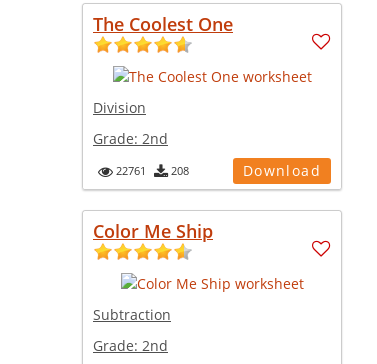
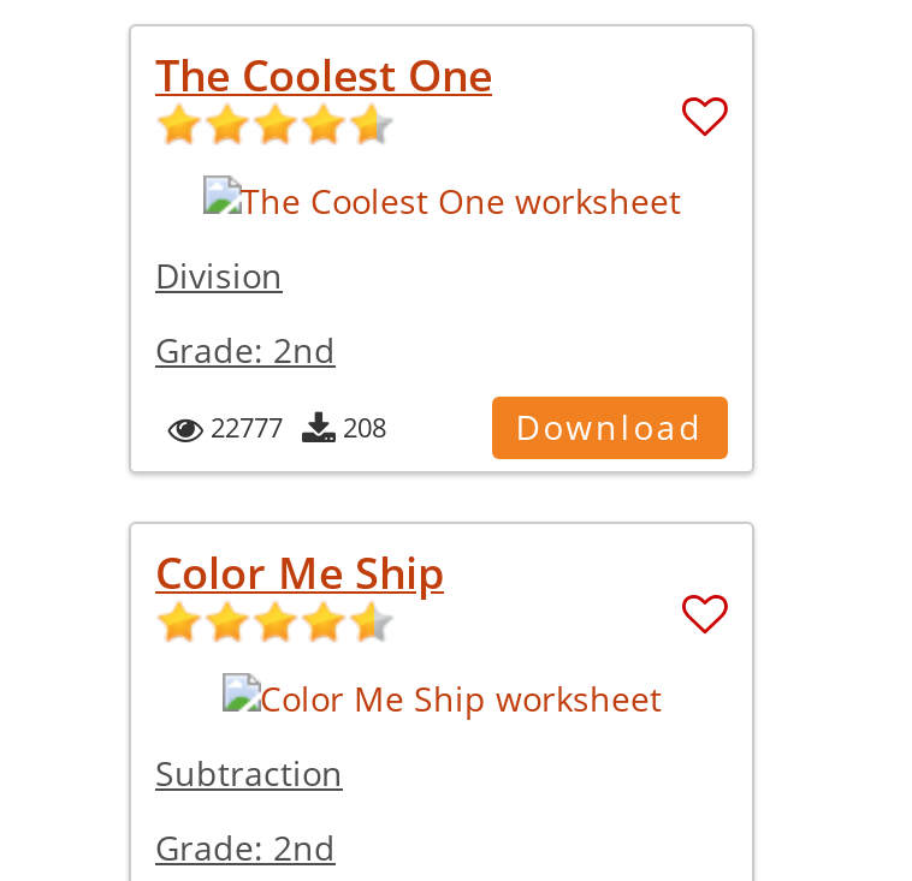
[116,163,189,178] 22761 208 -> [211,408,386,444] 22777 208

